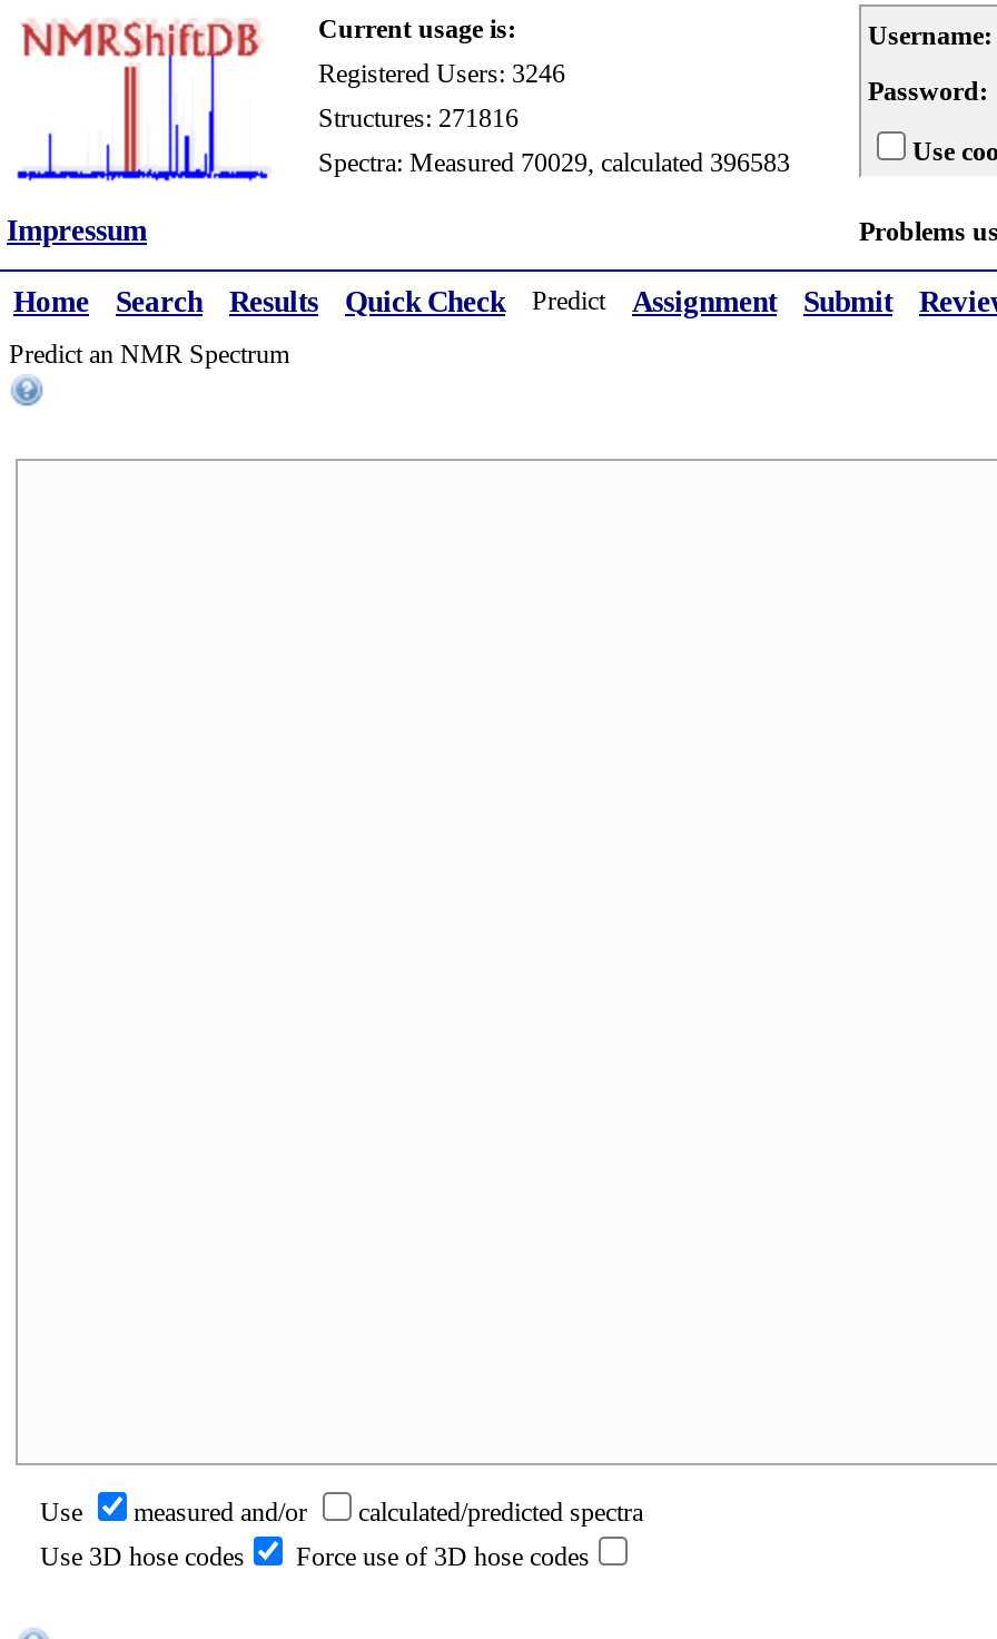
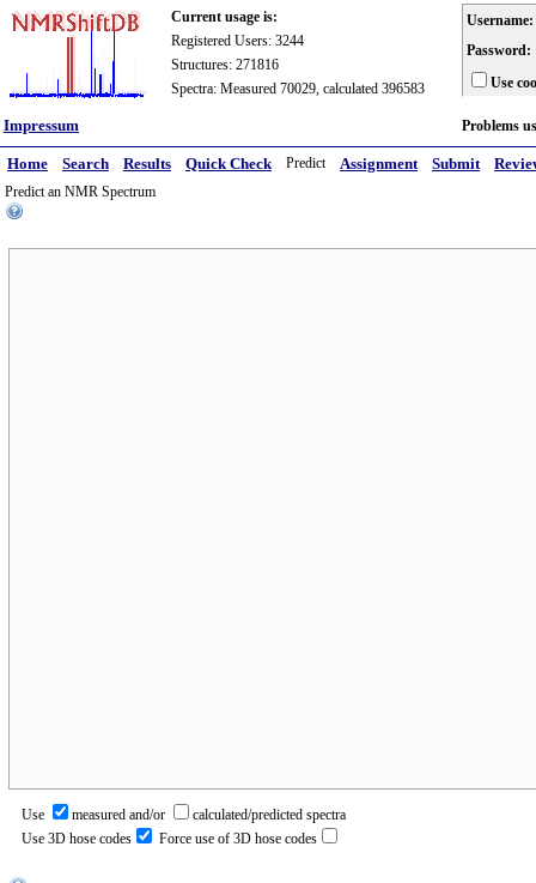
[318,58,565,89] Registered Users: 3246 -> [171,32,304,49] Registered Users: 3244

